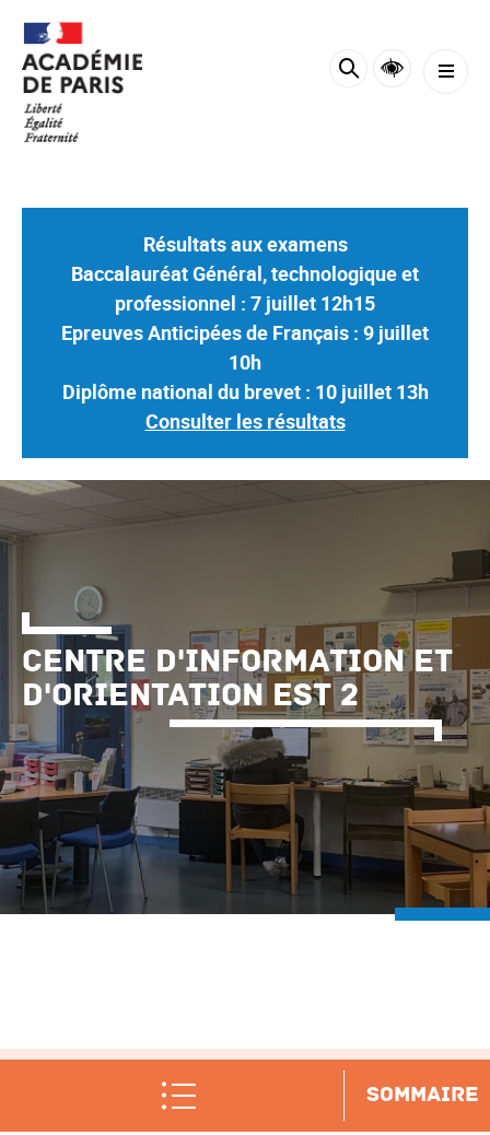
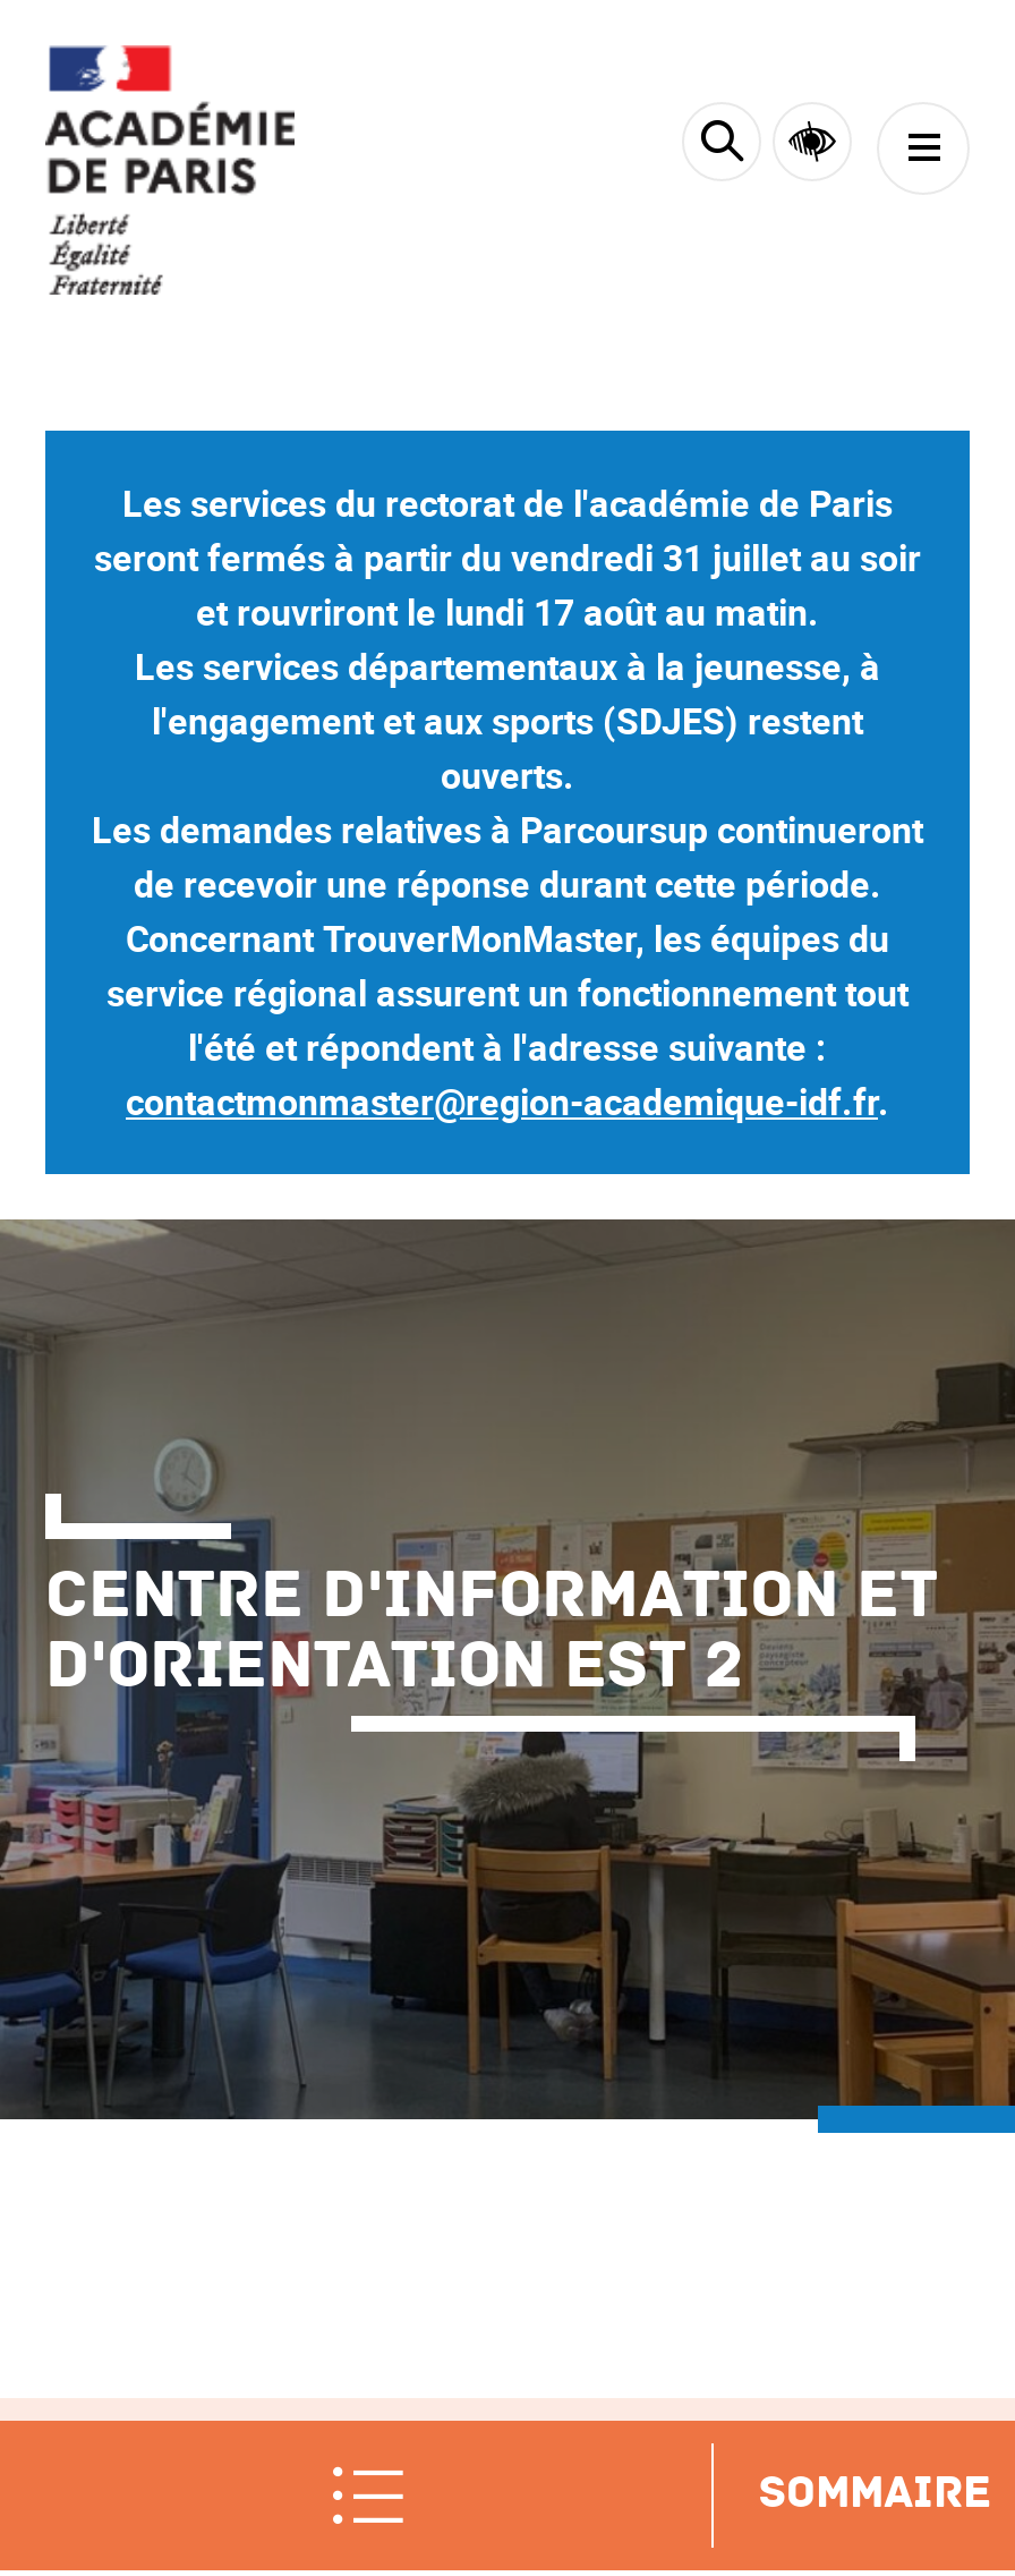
[61,231,429,434] Résultats aux examens | Baccalauréat Général, technologique et | professionnel : 7 juillet 12h15 | Epreuves Anticipées de Français : 9 juillet | 10h | Diplôme national du brevet : 10 juillet 13h | Consulter les résultats -> [92,478,923,1127] Les services du rectorat de l'académie de Paris | seront fermés à partir du vendredi 31 juillet au soir | et rouvriront le lundi 17 août au matin. | Les services départementaux à la jeunesse, à | l'engagement et aux sports (SDJES) restent | ouverts. | Les demandes relatives à Parcoursup continueront | de recevoir une réponse durant cette période. | Concernant TrouverMonMaster, les équipes du | service régional assurent un fonctionnement tout | l'été et répondent à l'adresse suivante : | contactmonmaster@region-academique-idf.fr.

